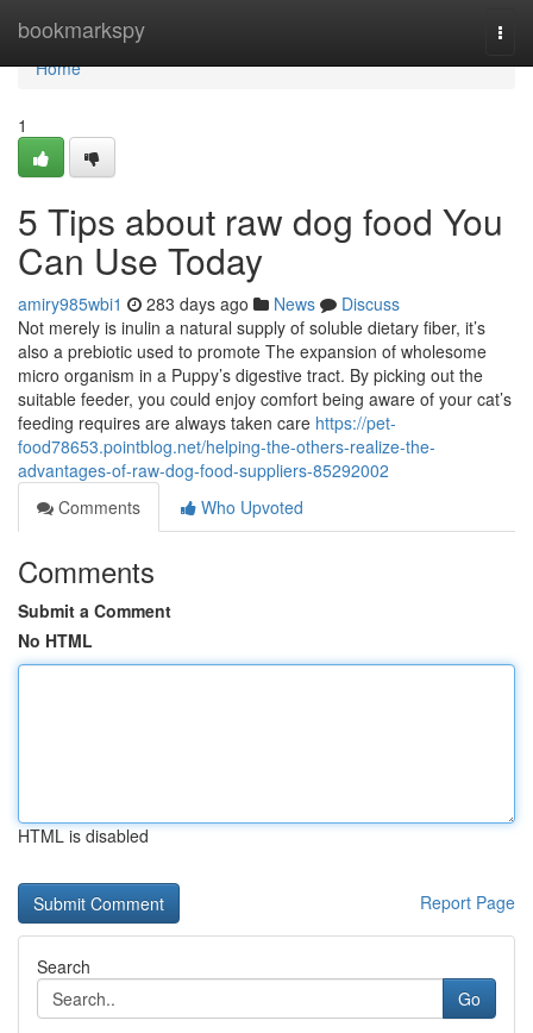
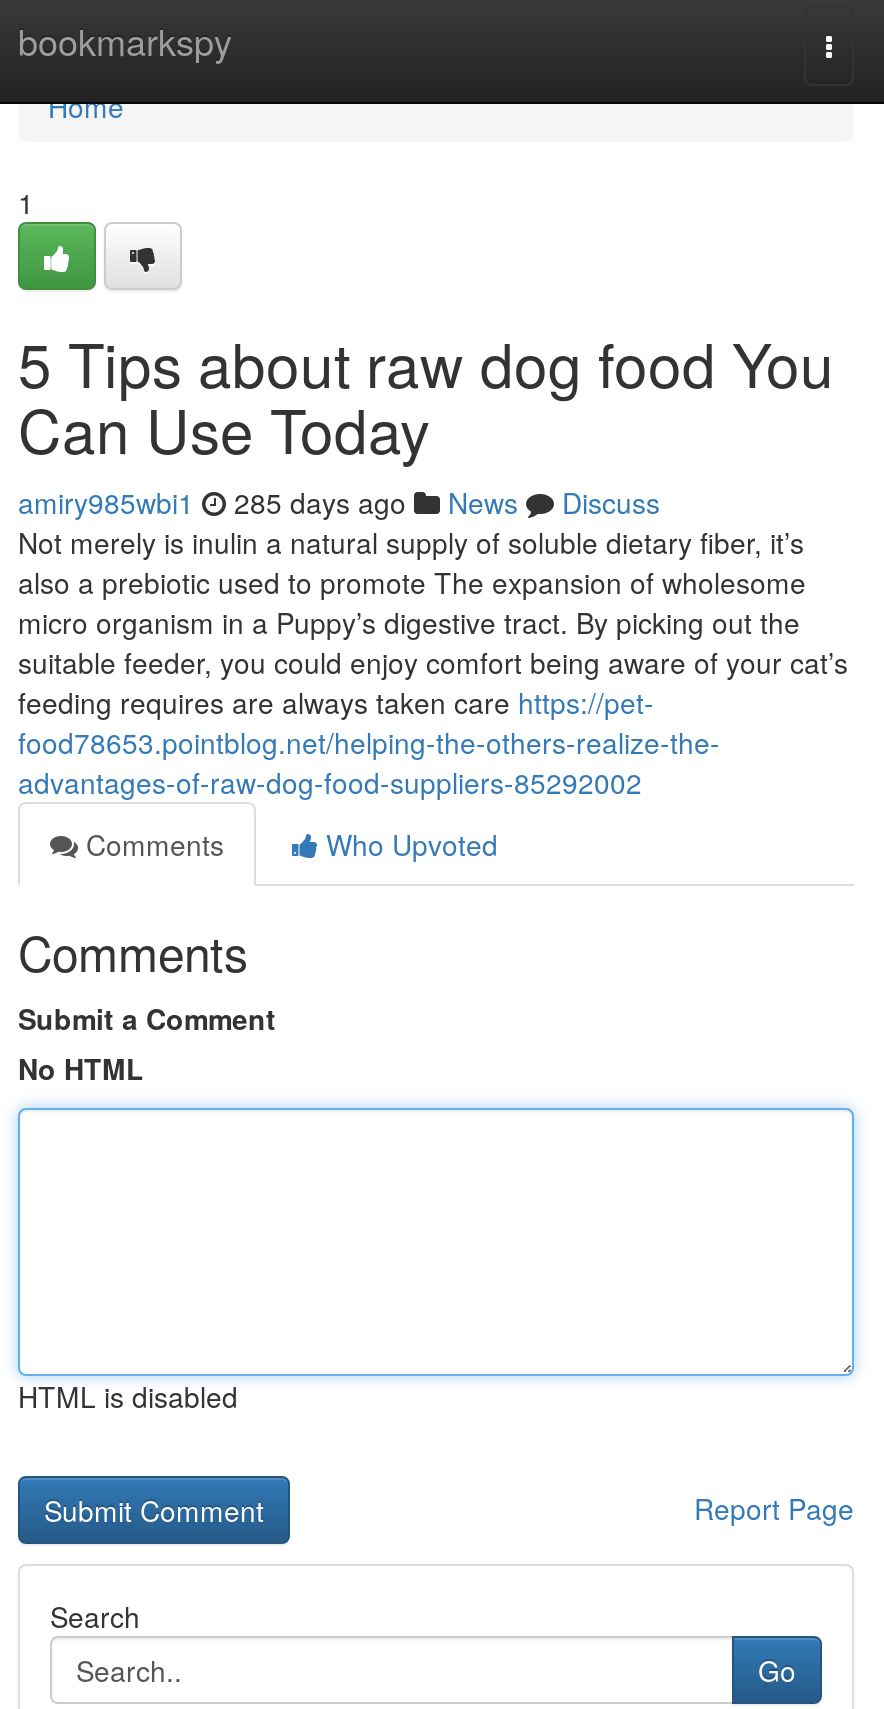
[18,292,400,315] amiry985wbi1 283 days ago News Discuss -> [18,482,660,522] amiry985wbi1 285 days ago News Discuss

